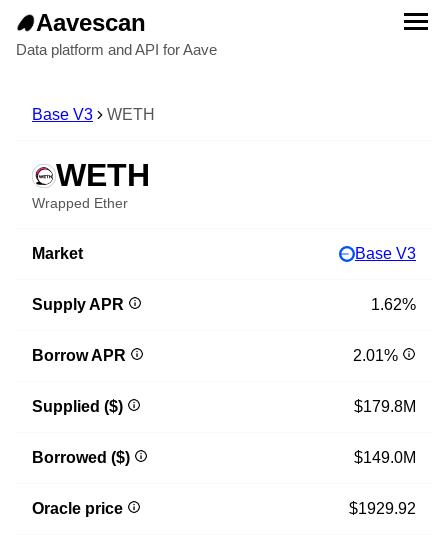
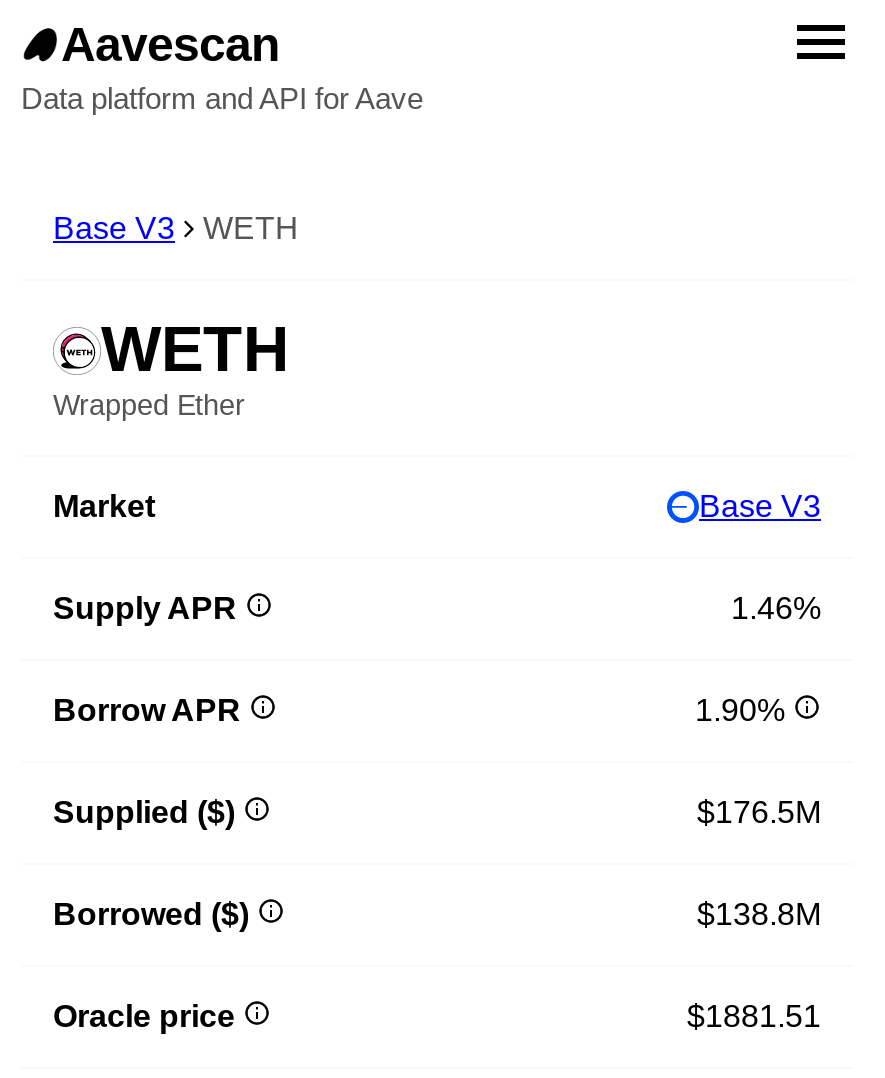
[371,296,416,313] 1.62% -> [731,591,821,625] 1.46%
[353,347,398,364] 2.01% -> [695,693,785,727] 1.90%
[354,398,416,415] $179.8M -> [697,795,821,829] $176.5M
[354,449,416,466] $149.0M -> [697,897,821,931] $138.8M
[349,500,416,517] $1929.92 -> [687,999,821,1033] $1881.51

